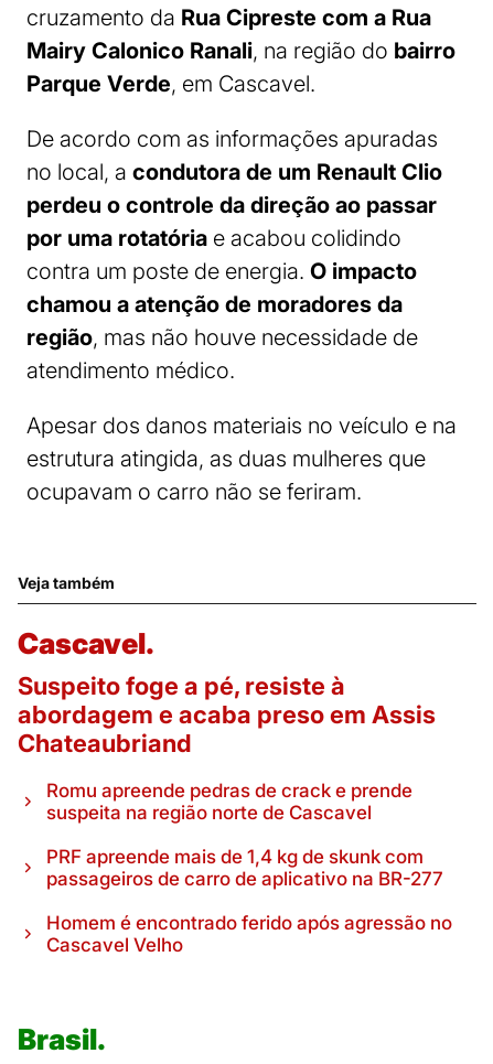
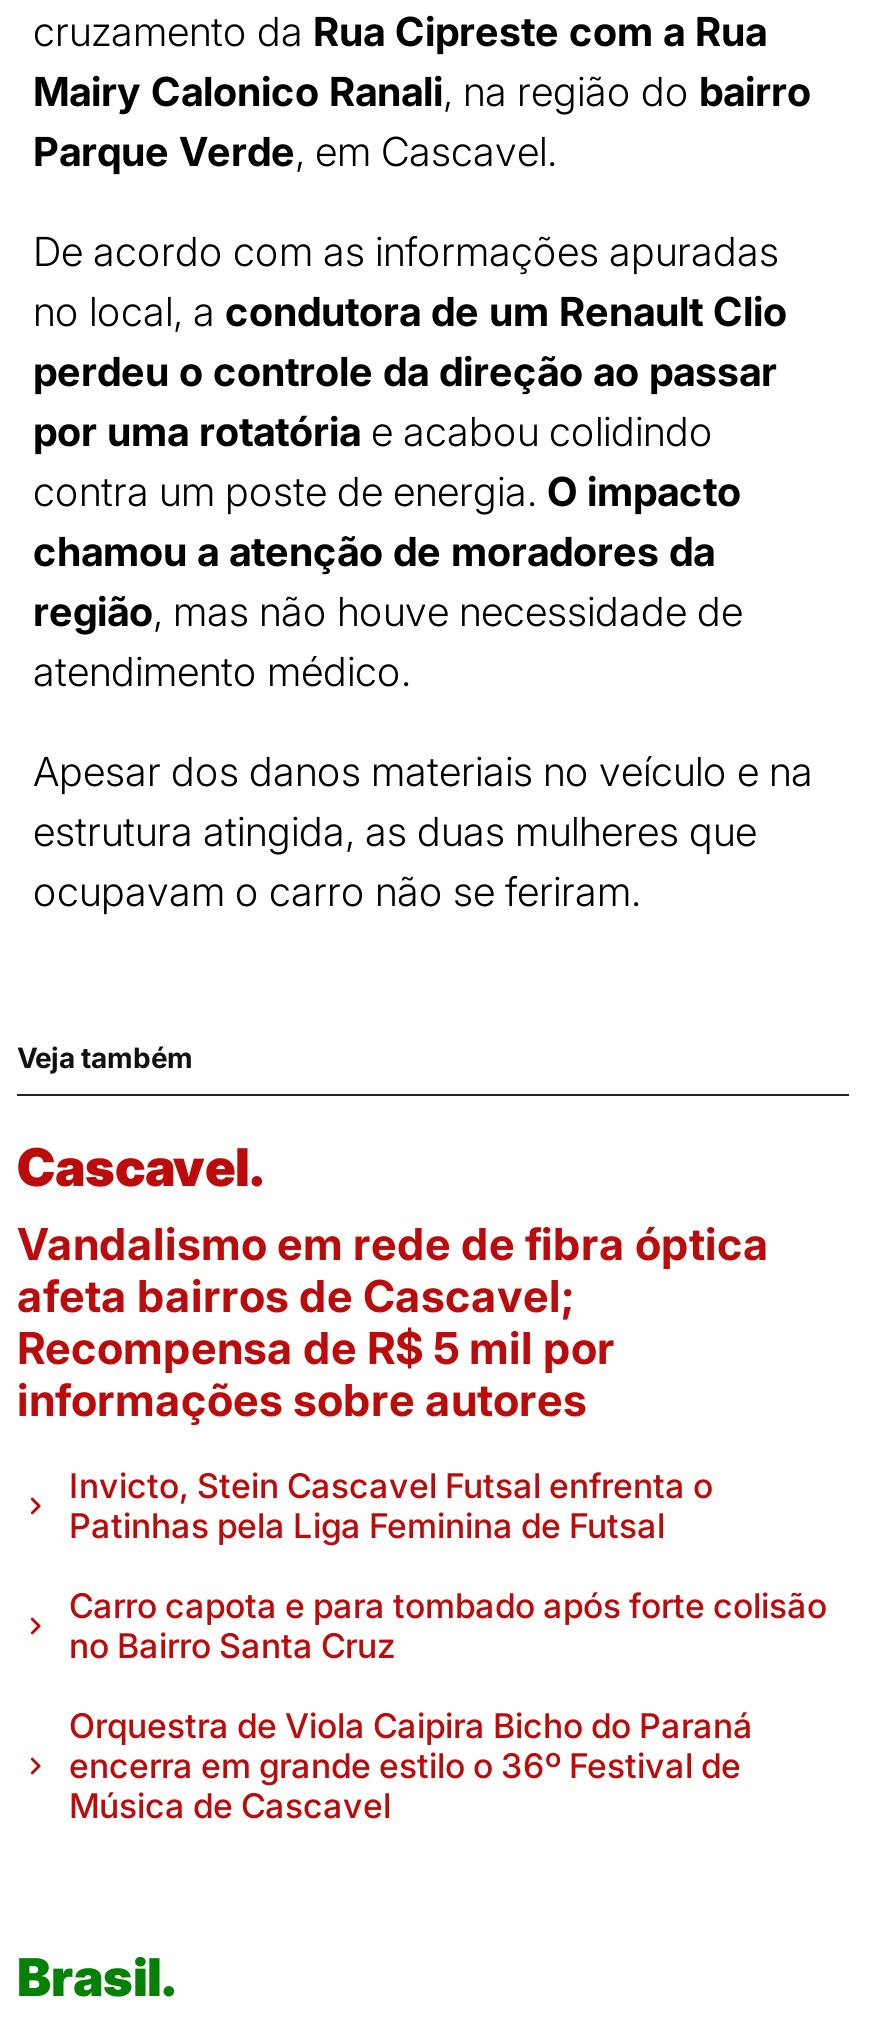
[18,671,436,757] Suspeito foge a pé, resiste à | abordagem e acaba preso em Assis | Chateaubriand -> [17,1218,769,1426] Vandalismo em rede de fibra óptica | afeta bairros de Cascavel; | Recompensa de R$ 5 mil por | informações sobre autores
[46,780,412,824] Romu apreende pedras de crack e prende | suspeita na região norte de Cascavel -> [69,1466,713,1546] Invicto, Stein Cascavel Futsal enfrenta o | Patinhas pela Liga Feminina de Futsal
[46,846,443,890] PRF apreende mais de 1,4 kg de skunk com | passageiros de carro de aplicativo na BR-277 -> [69,1586,827,1666] Carro capota e para tombado após forte colisão | no Bairro Santa Cruz
[46,912,452,956] Homem é encontrado ferido após agressão no | Cascavel Velho -> [69,1706,753,1826] Orquestra de Viola Caipira Bicho do Paraná | encerra em grande estilo o 36º Festival de | Música de Cascavel

